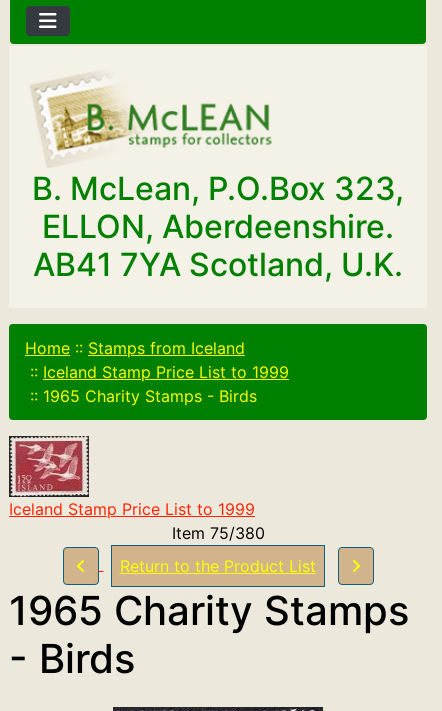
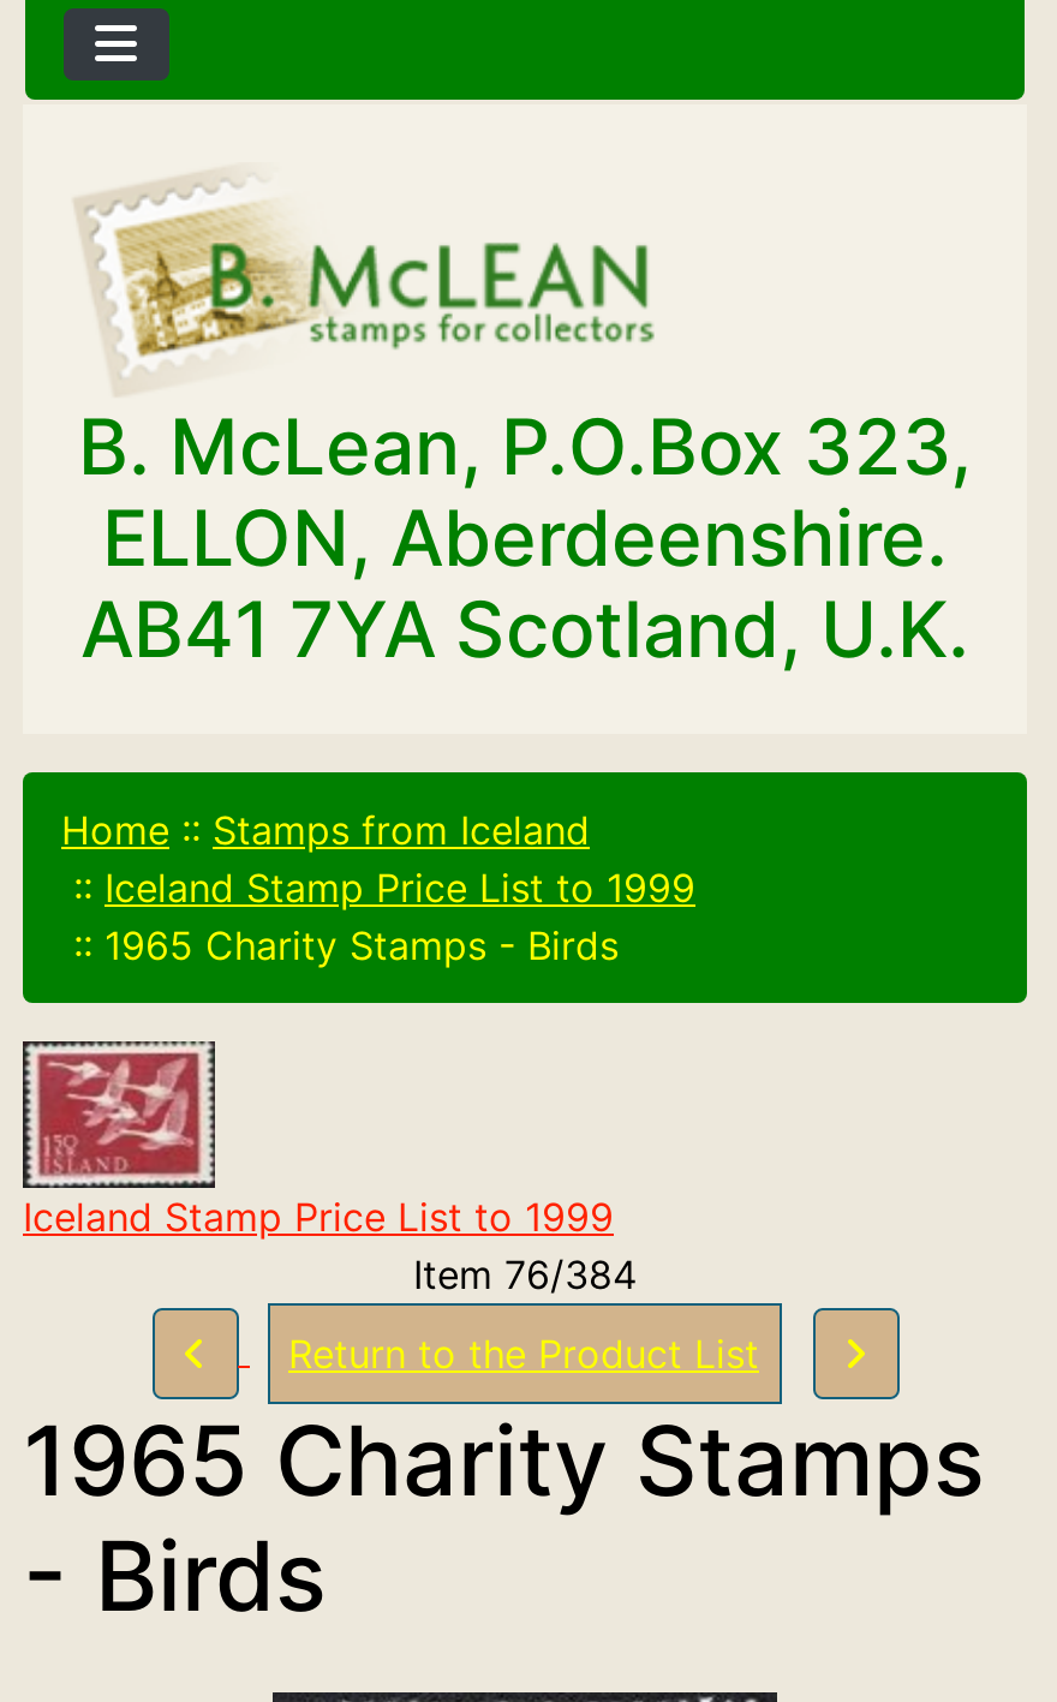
[171,523,264,543] Item 75/380 -> [413,1250,637,1298] Item 76/384

